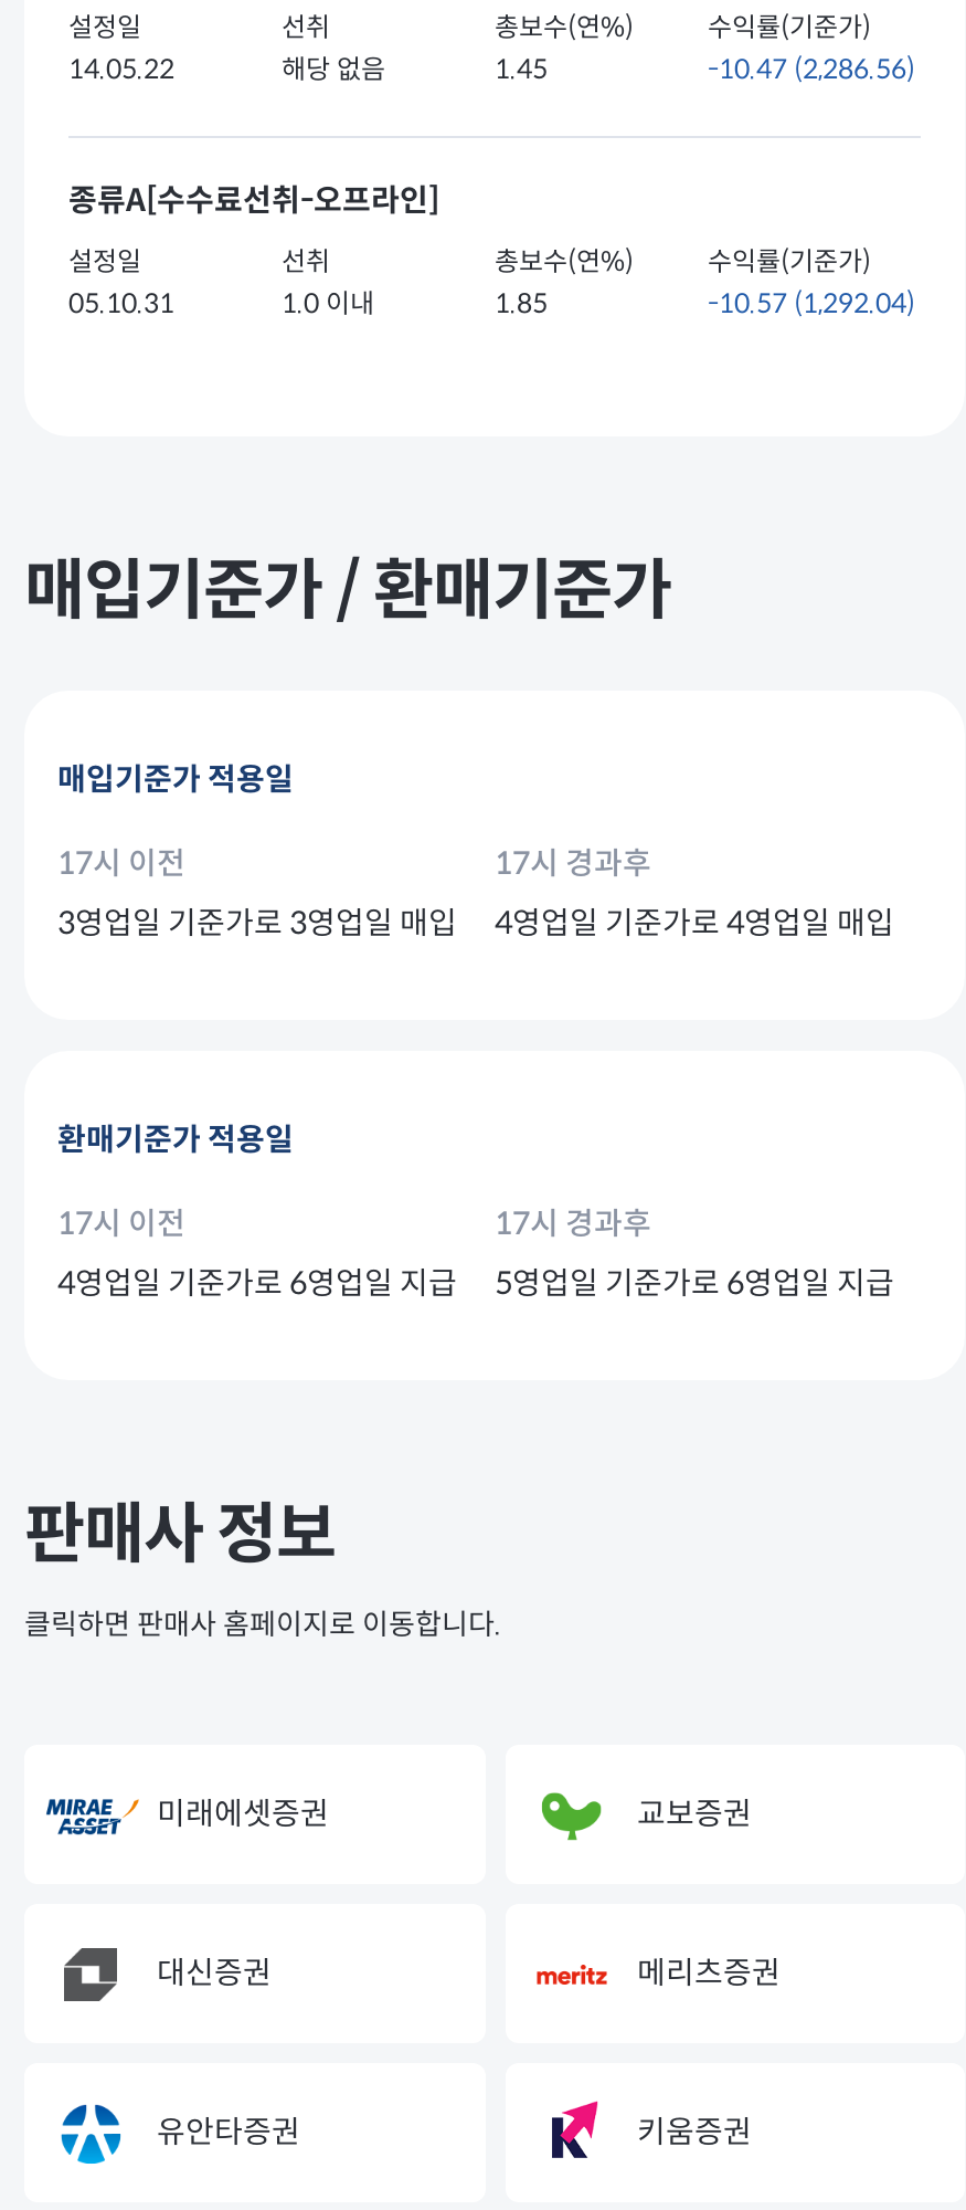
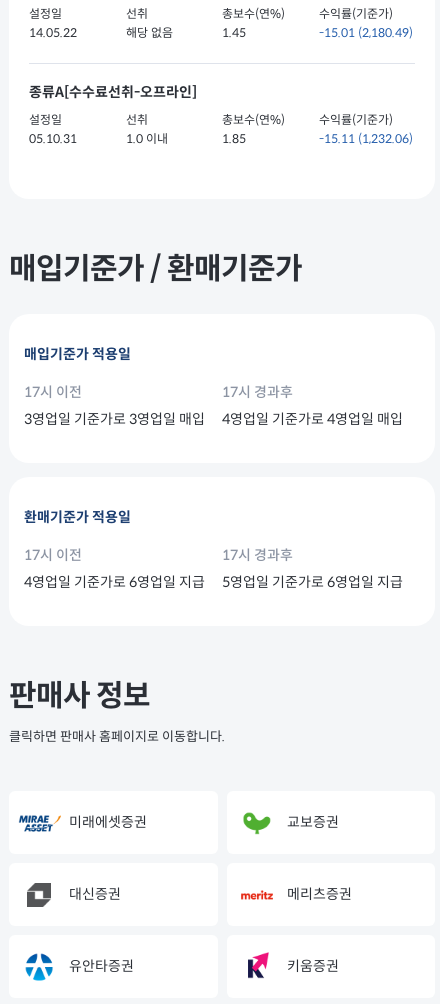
[708,54,915,87] -10.47 (2,286.56) -> [318,26,412,41] -15.01 (2,180.49)
[708,288,915,322] -10.57 (1,292.04) -> [318,132,412,147] -15.11 (1,232.06)

